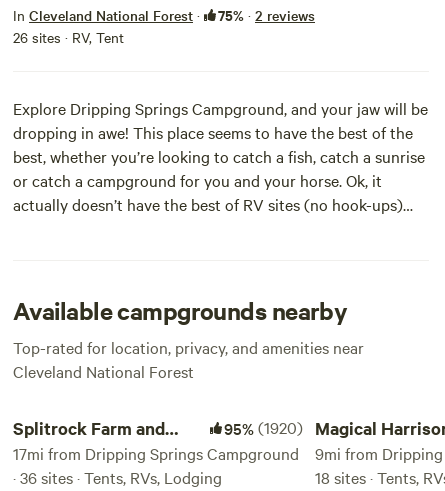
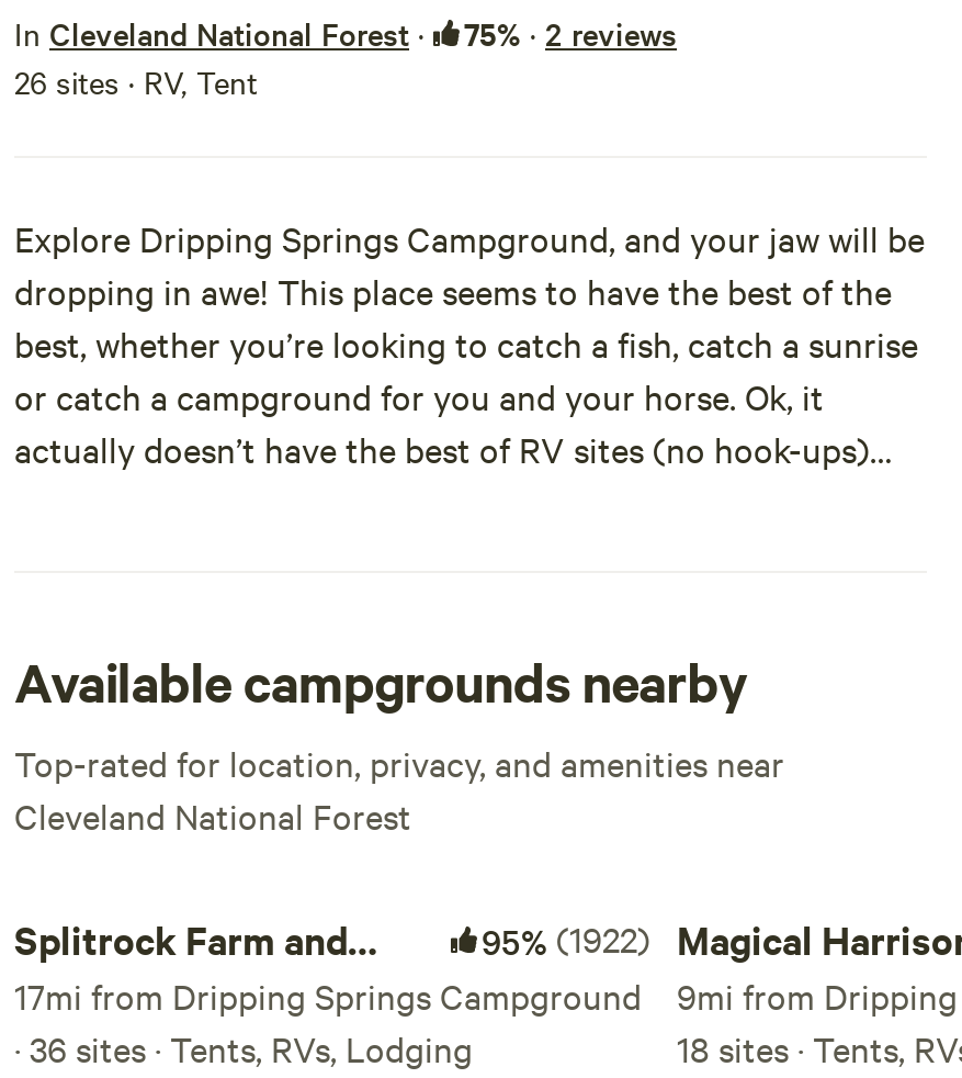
[224,416,303,439] 95% (1920) -> [482,913,650,964] 95% (1922)

